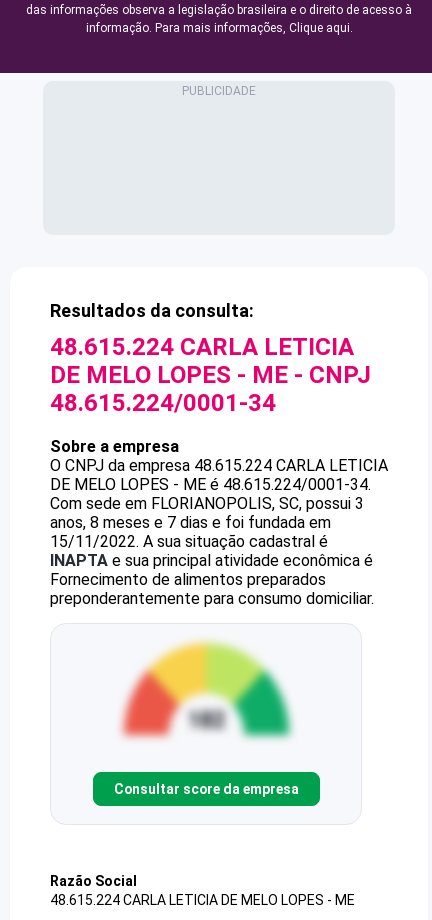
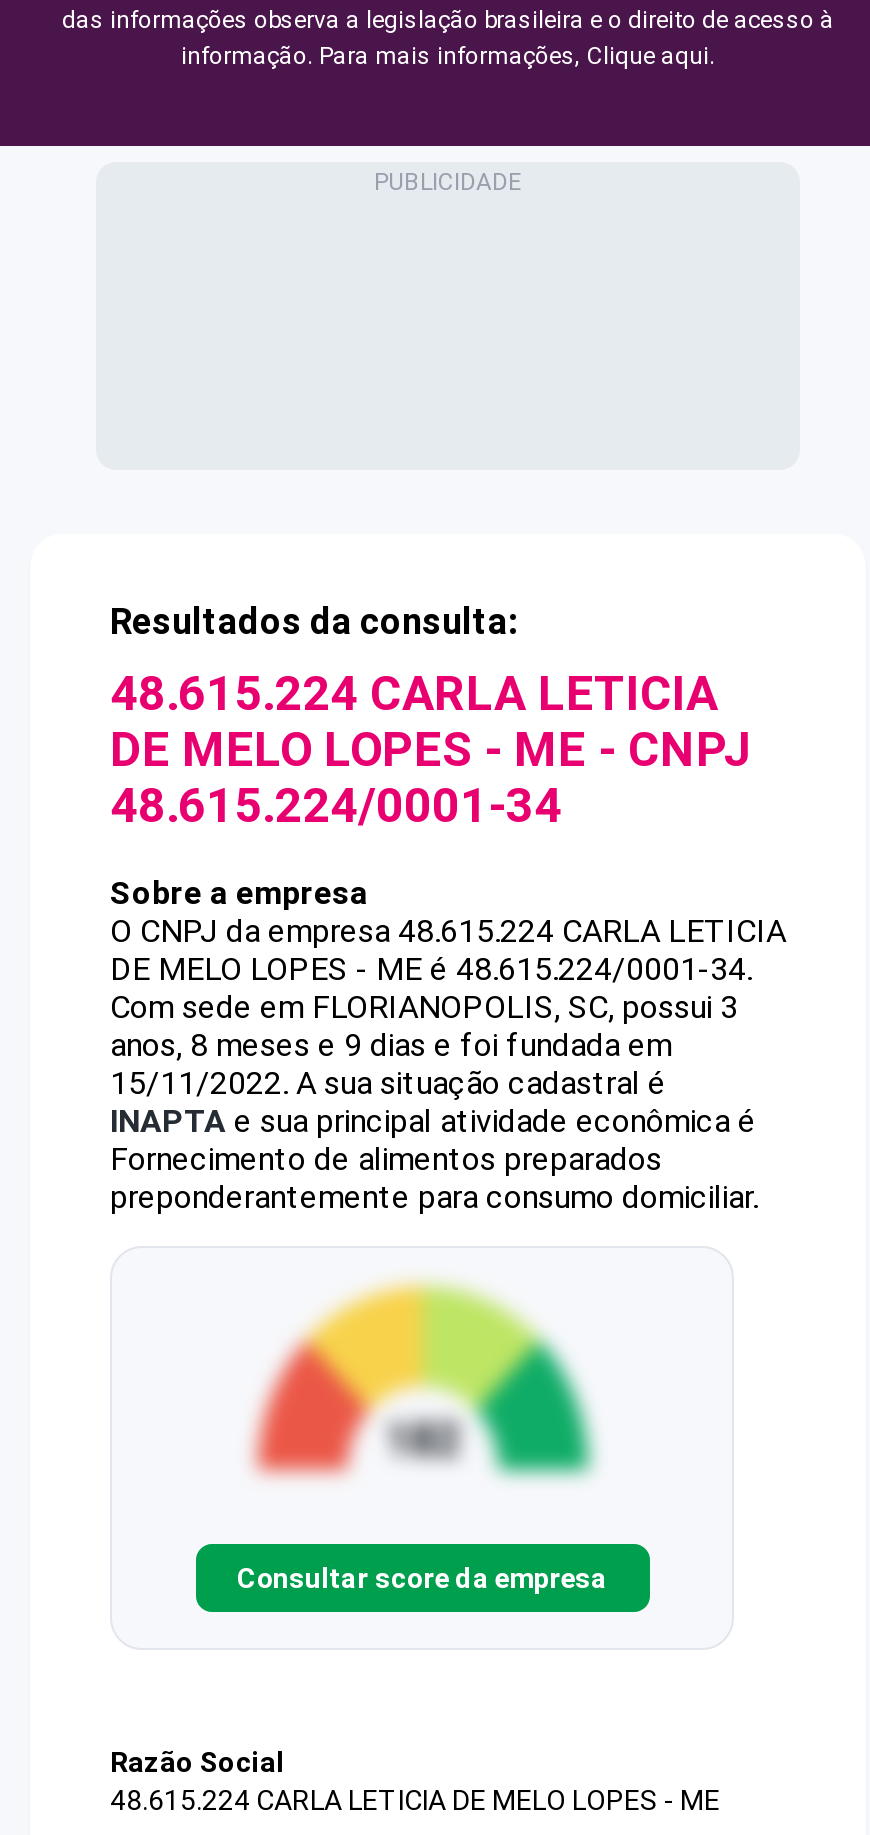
[50,513,331,532] anos, 8 meses e 7 dias e foi fundada em -> [110,1026,672,1064] anos, 8 meses e 9 dias e foi fundada em

